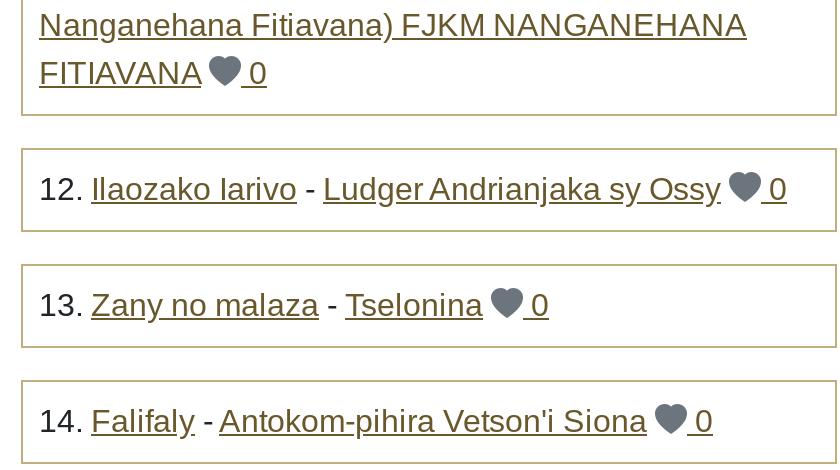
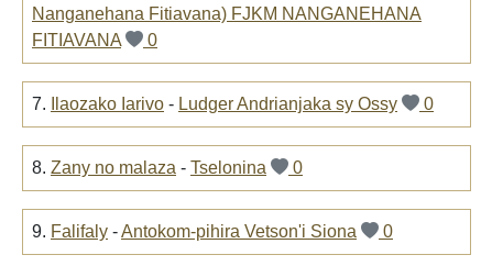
[39,172,721,206] 12. Ilaozako Iarivo - Ludger Andrianjaka sy Ossy -> [32,94,397,113] 7. Ilaozako Iarivo - Ludger Andrianjaka sy Ossy
[39,288,483,322] 13. Zany no malaza - Tselonina -> [32,158,266,177] 8. Zany no malaza - Tselonina
[39,404,647,438] 14. Falifaly - Antokom-pihira Vetson'i Siona -> [32,222,357,241] 9. Falifaly - Antokom-pihira Vetson'i Siona

